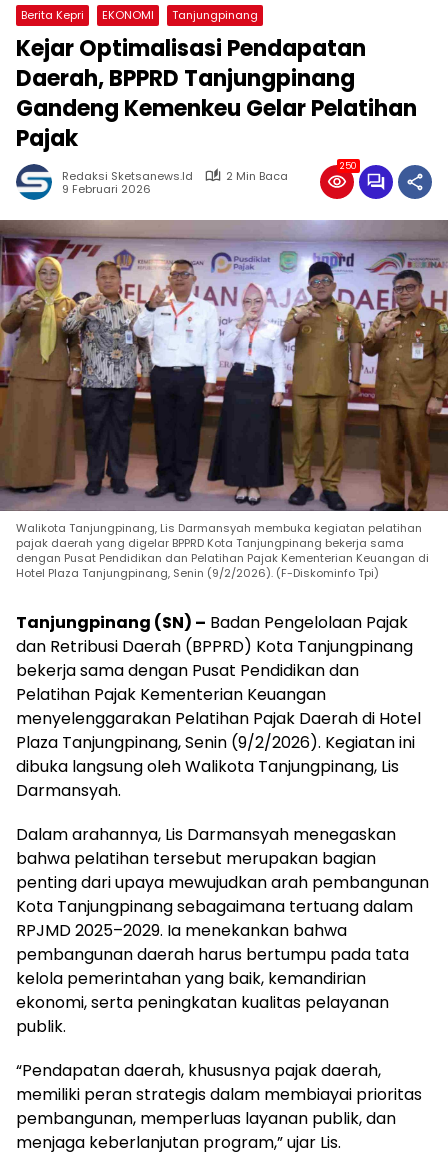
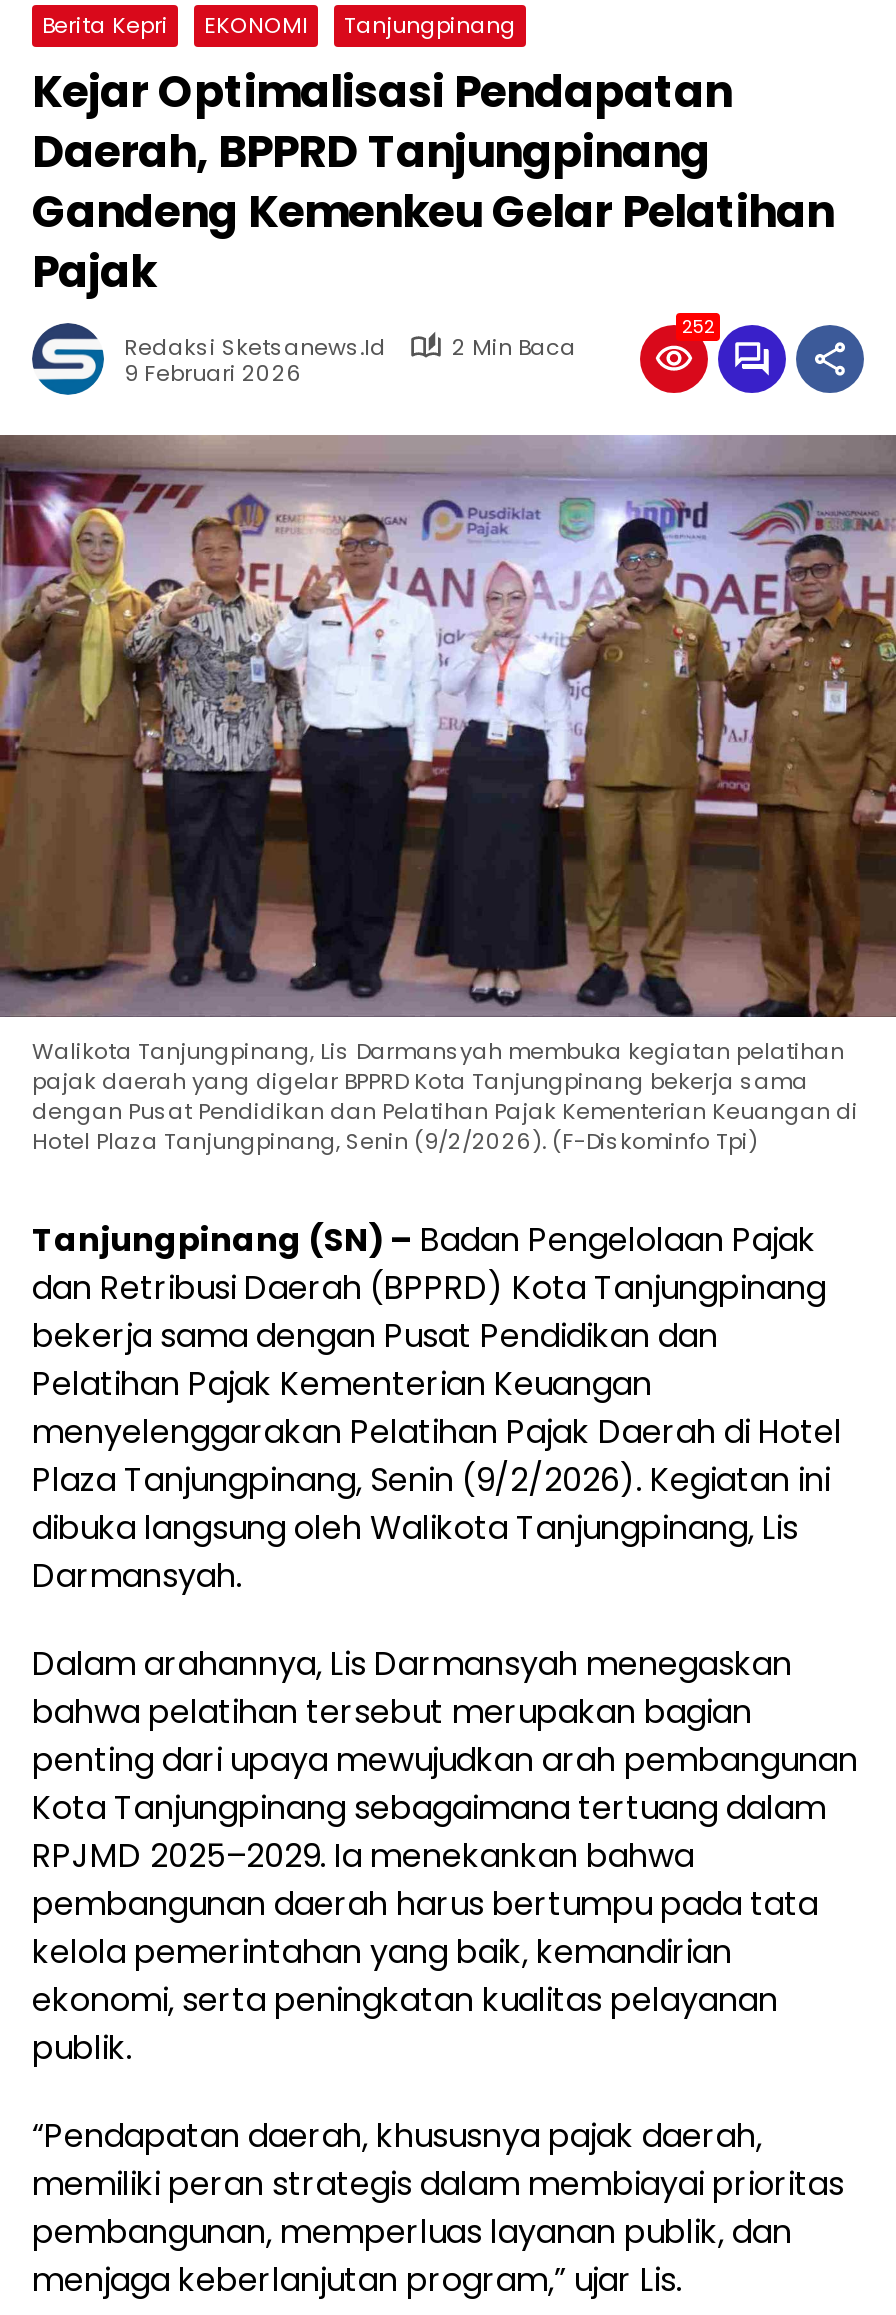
[340,160,357,172] 250 -> [682,315,714,339] 252

